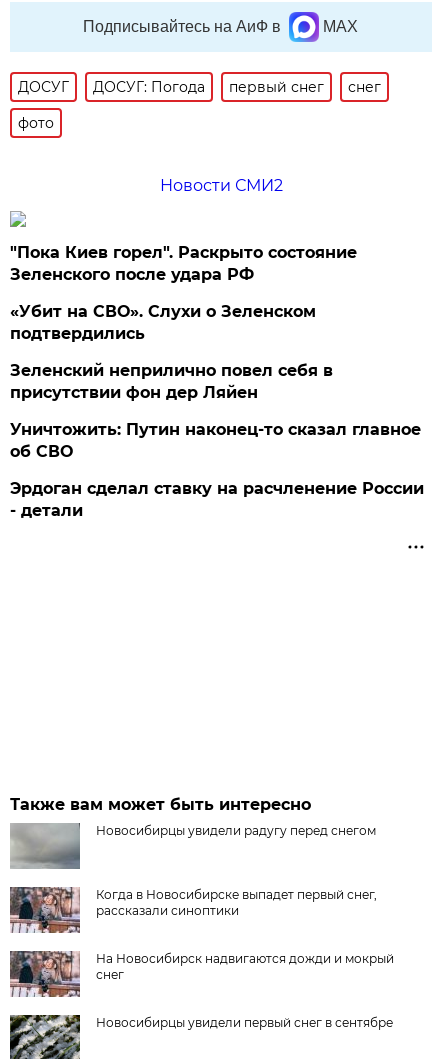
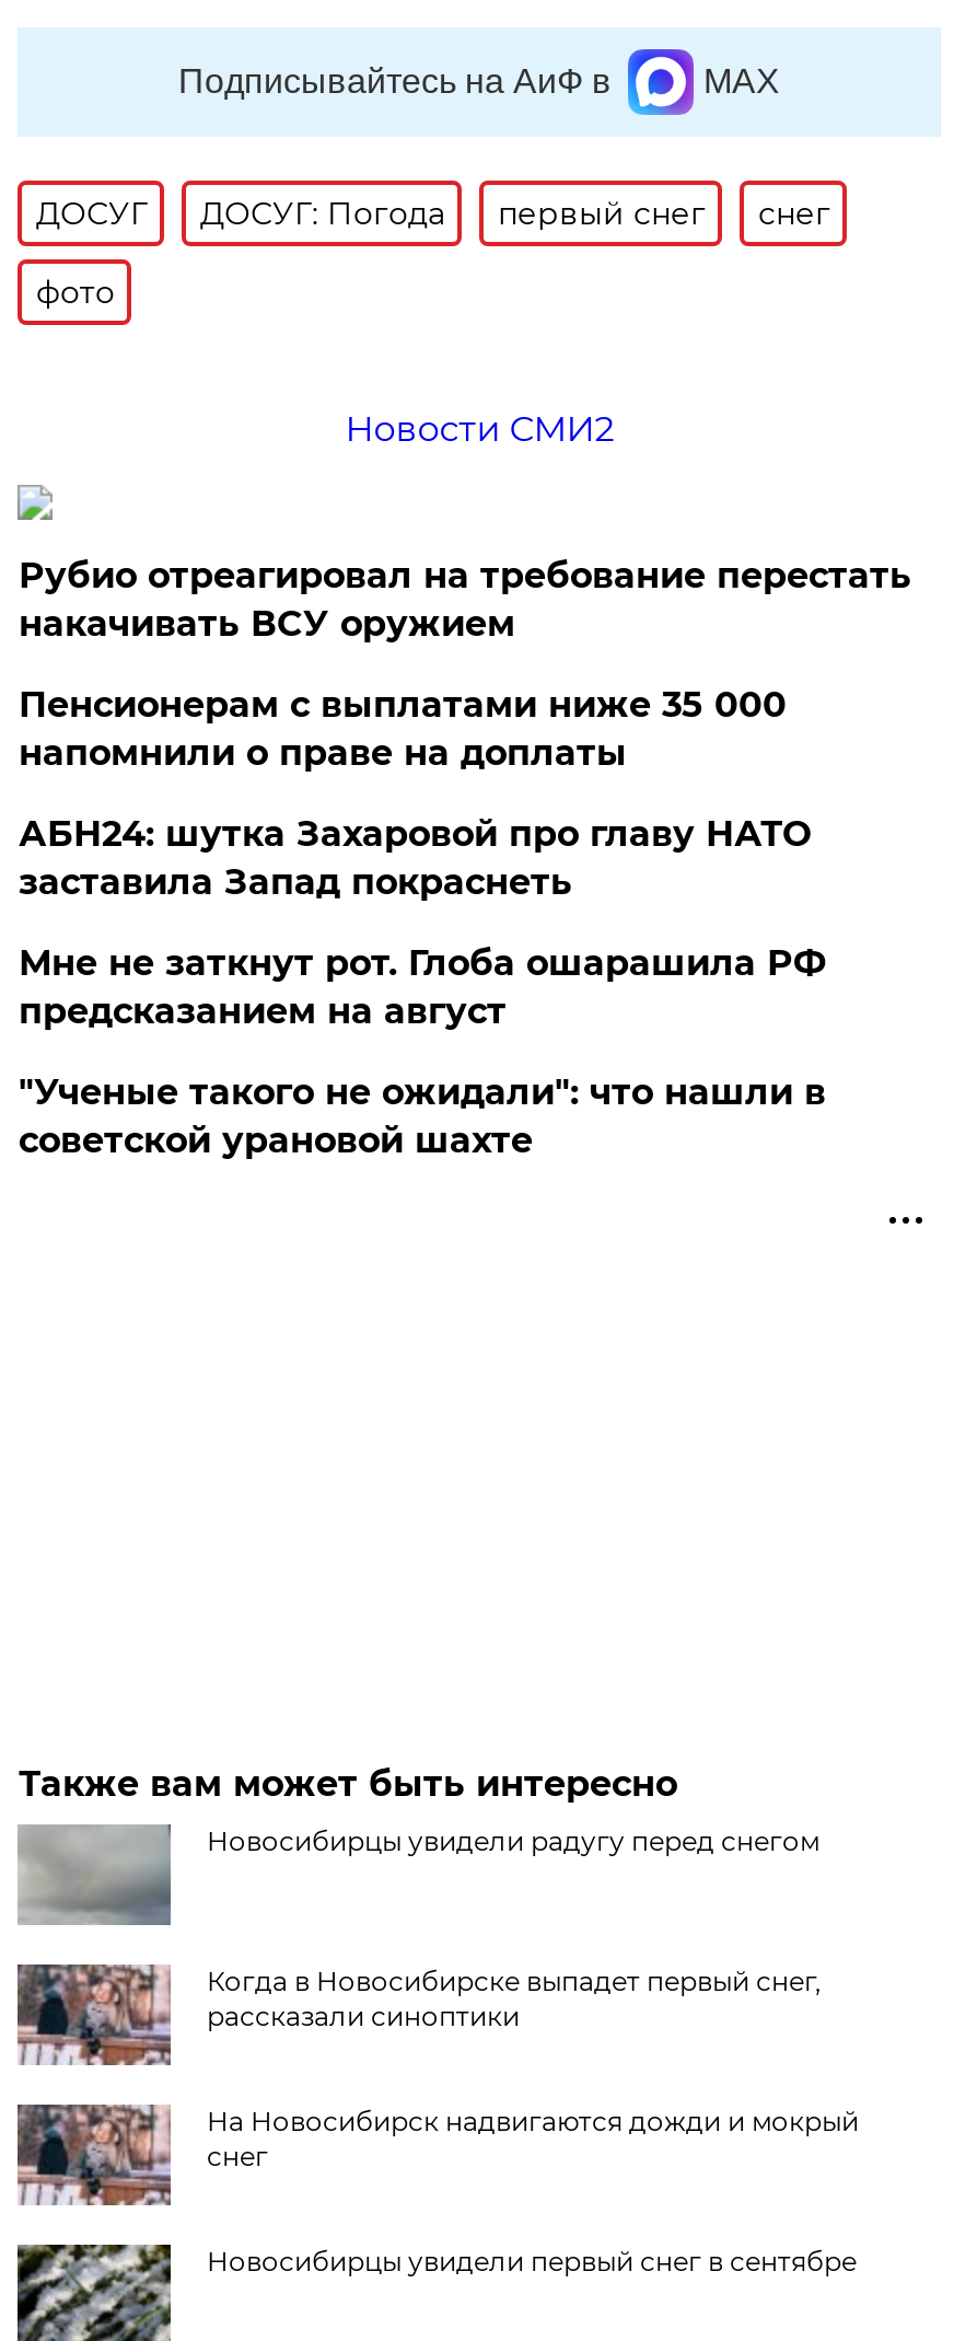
[10,243,357,284] "Пока Киев горел". Раскрыто состояние | Зеленского после удара РФ -> [18,555,911,644] Рубио отреагировал на требование перестать | накачивать ВСУ оружием
[10,302,316,343] «Убит на СВО». Слухи о Зеленском | подтвердились -> [18,684,786,774] Пенсионерам с выплатами ниже 35 000 | напомнили о праве на доплаты
[10,361,333,402] Зеленский неприлично повел cебя в | присутствии фон дер Ляйен -> [18,813,810,903] АБН24: шутка Захаровой про главу НАТО | заставила Запад покраснеть
[10,420,421,461] Уничтожить: Путин наконец-то сказал главное | об СВО -> [18,942,826,1032] Мне не заткнут рот. Глоба ошарашила РФ | предсказанием на август
[10,479,424,520] Эрдоган сделал ставку на расчленение России | - детали -> [18,1071,826,1161] "Ученые такого не ожидали": что нашли в | советской урановой шахте

